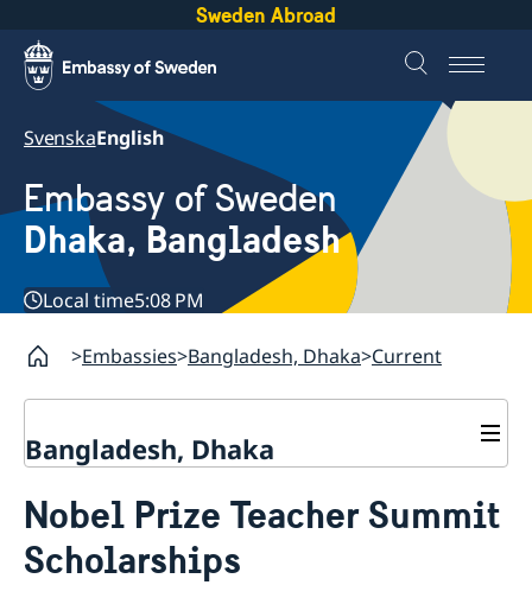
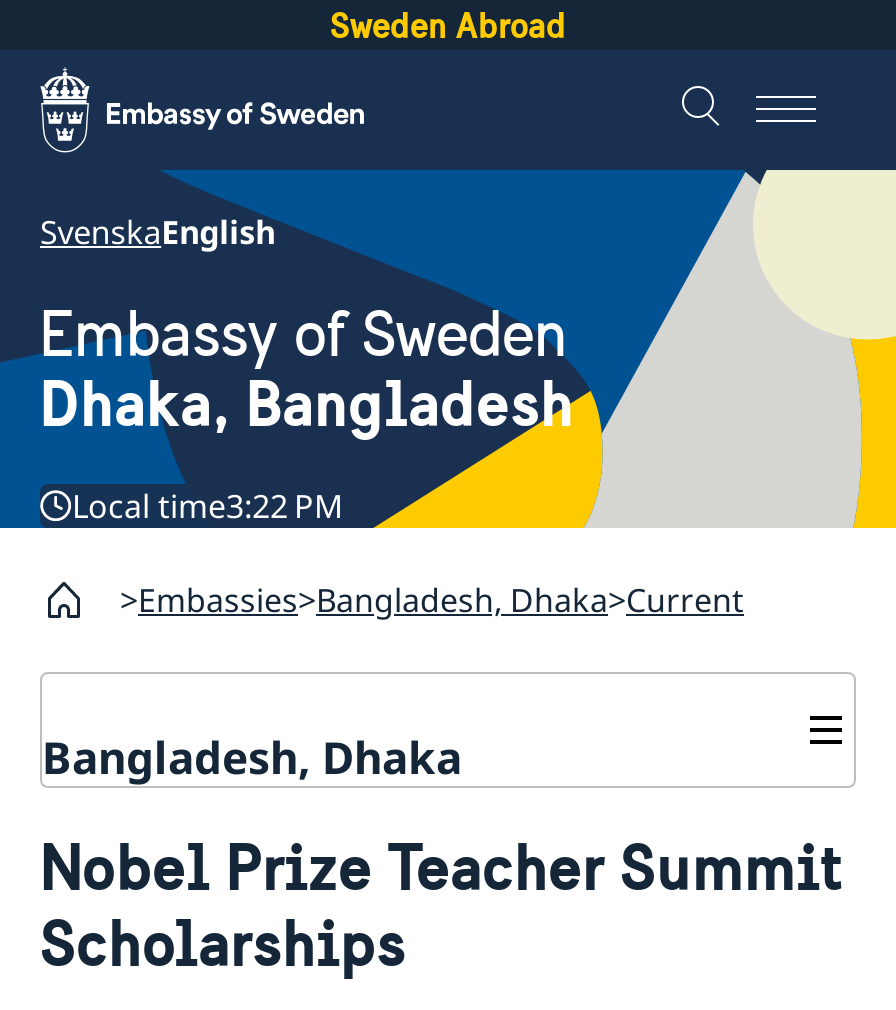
[43,288,204,314] Local time5:08 PM -> [72,485,344,529] Local time3:22 PM

